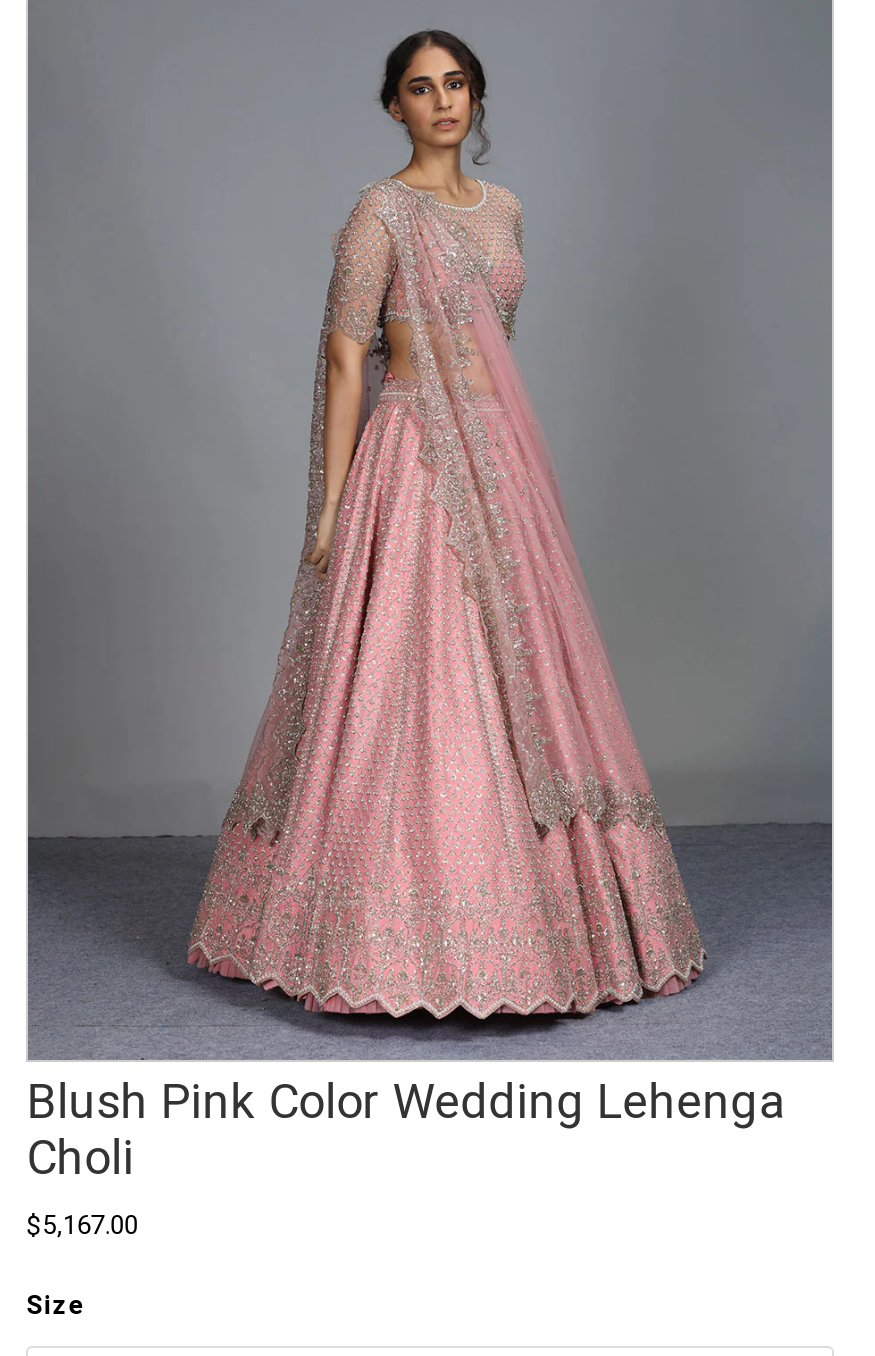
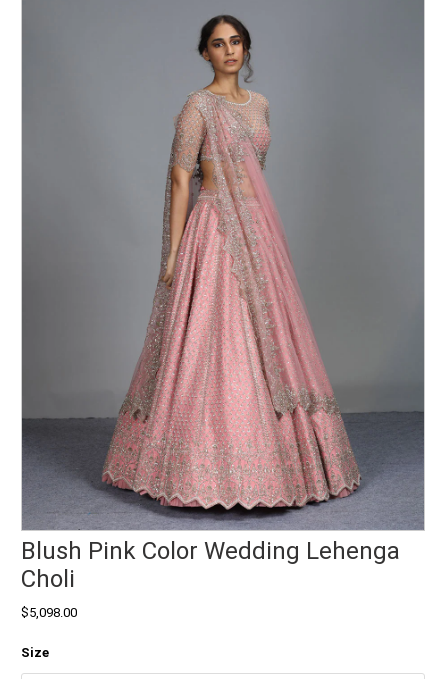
[26,1209,138,1239] $5,167.00 -> [21,604,77,619] $5,098.00

